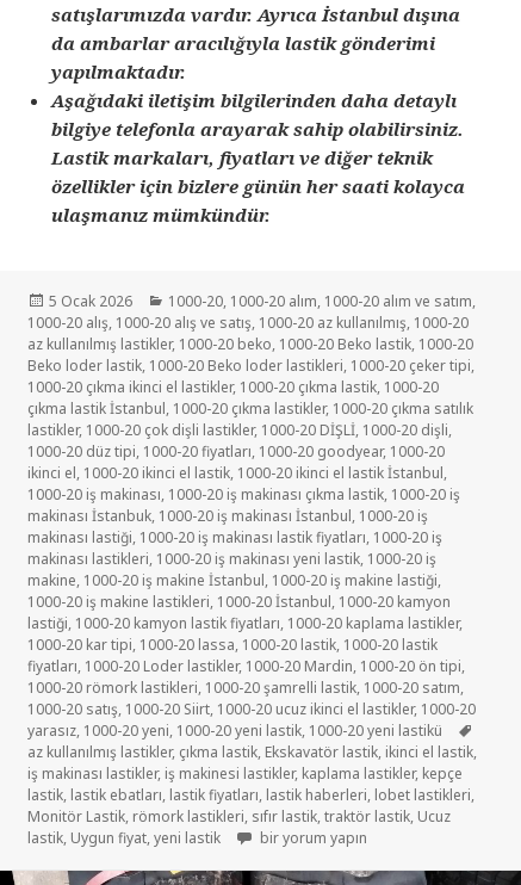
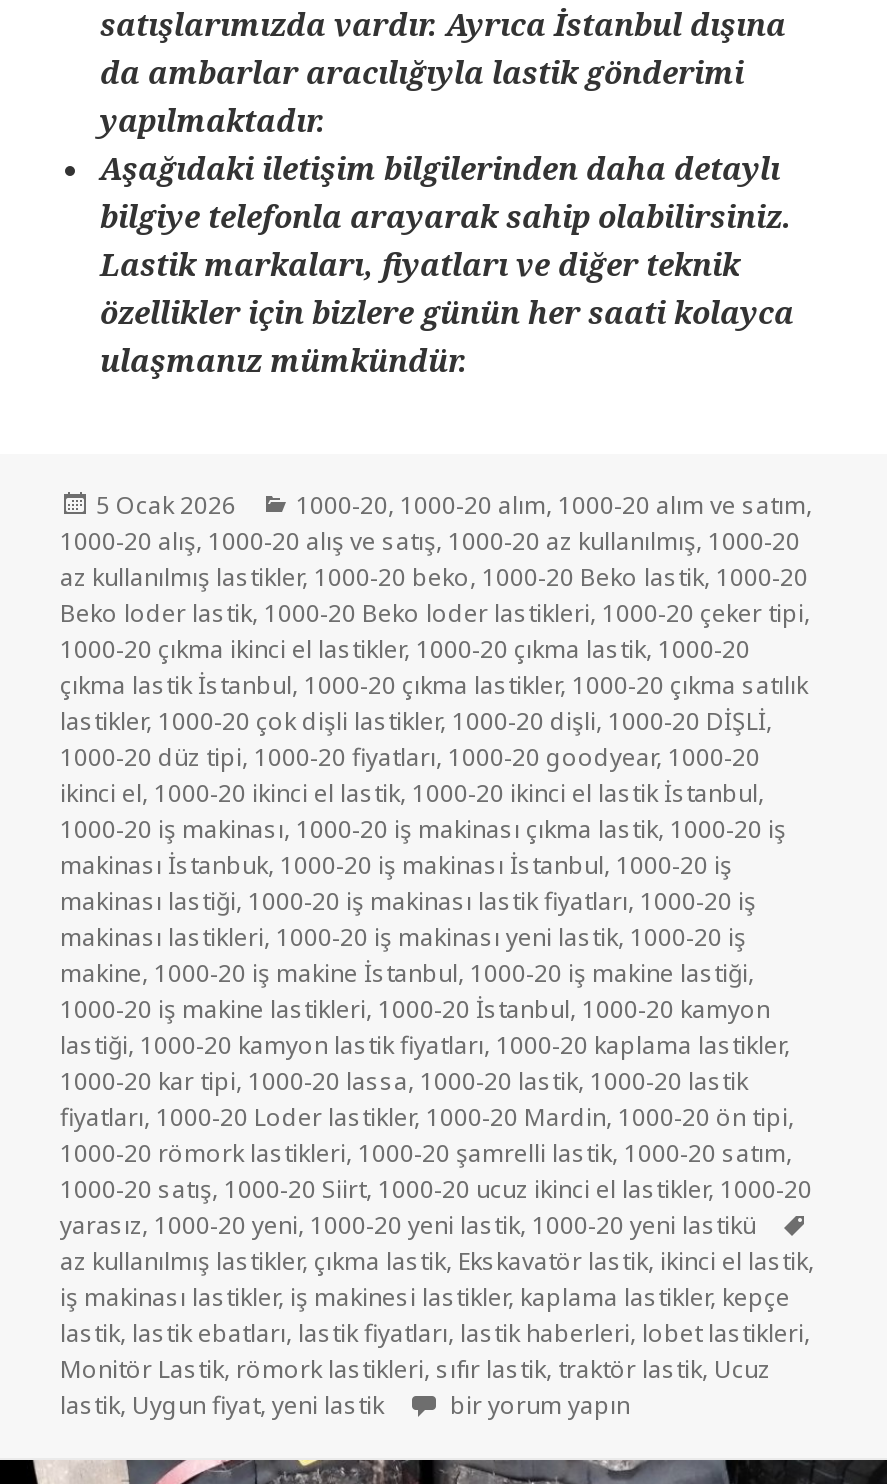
[28,420,452,440] lastikler, 1000-20 çok dişli lastikler, 1000-20 DİŞLİ, 1000-20 dişli, -> [60,704,772,738] lastikler, 1000-20 çok dişli lastikler, 1000-20 dişli, 1000-20 DİŞLİ,

